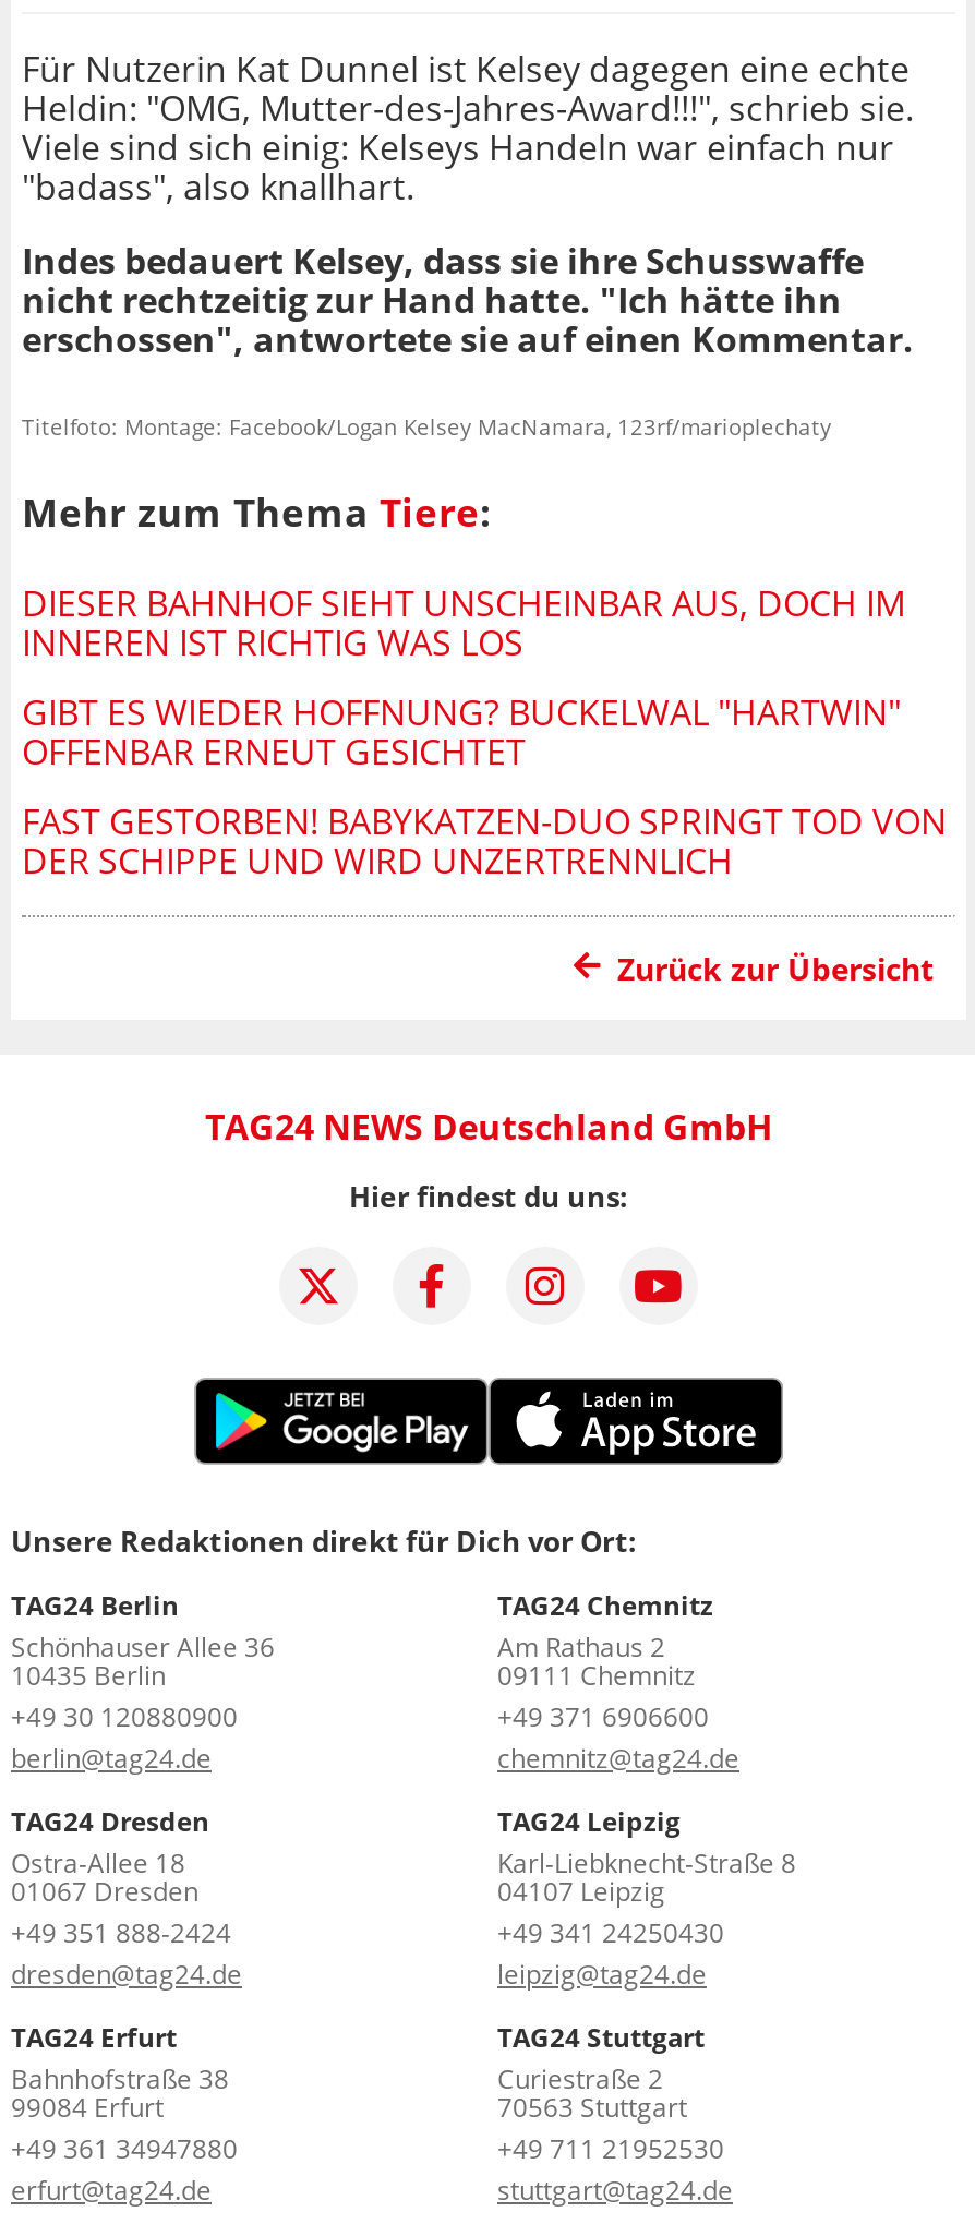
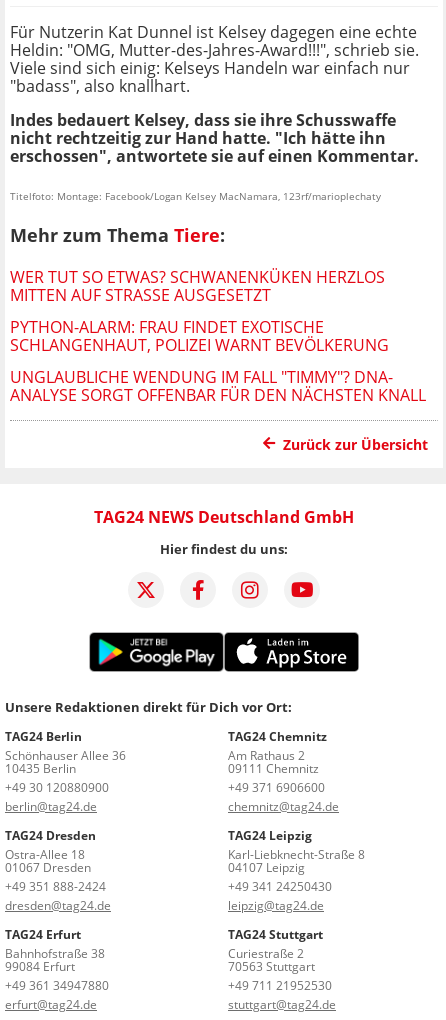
[22,579,905,667] DIESER BAHNHOF SIEHT UNSCHEINBAR AUS, DOCH IM | INNEREN IST RICHTIG WAS LOS -> [10,266,385,306] WER TUT SO ETWAS? SCHWANENKÜKEN HERZLOS | MITTEN AUF STRASSE AUSGESETZT
[22,688,901,776] GIBT ES WIEDER HOFFNUNG? BUCKELWAL "HARTWIN" | OFFENBAR ERNEUT GESICHTET -> [10,316,389,356] PYTHON-ALARM: FRAU FINDET EXOTISCHE | SCHLANGENHAUT, POLIZEI WARNT BEVÖLKERUNG
[22,798,947,885] FAST GESTORBEN! BABYKATZEN-DUO SPRINGT TOD VON | DER SCHIPPE UND WIRD UNZERTRENNLICH -> [10,366,426,406] UNGLAUBLICHE WENDUNG IM FALL "TIMMY"? DNA- | ANALYSE SORGT OFFENBAR FÜR DEN NÄCHSTEN KNALL

